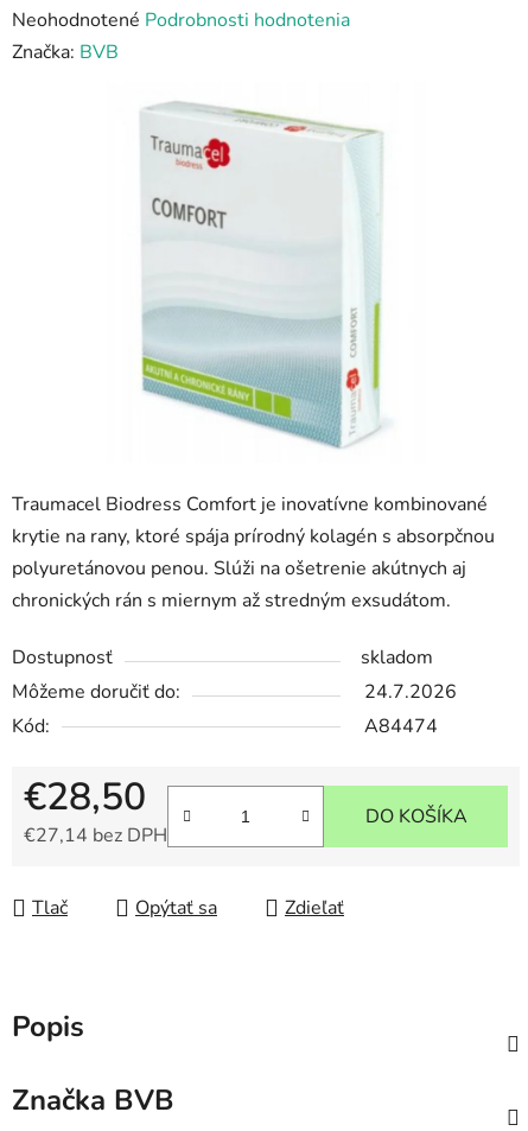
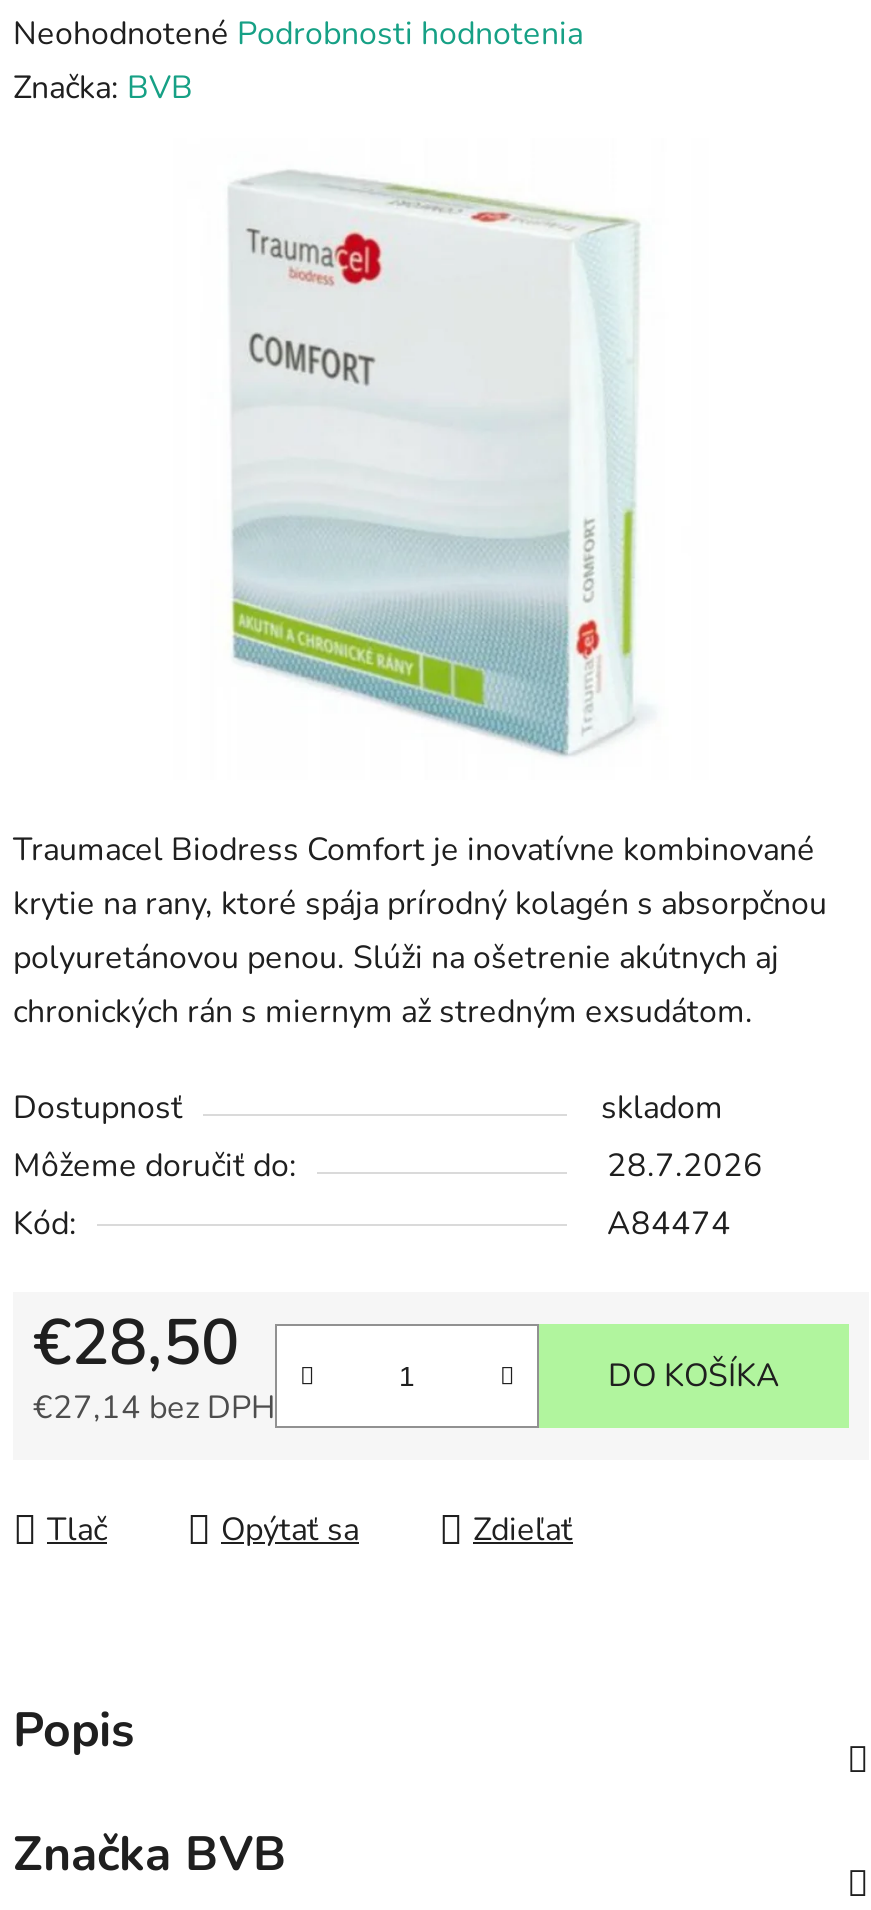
[364,679,457,705] 24.7.2026 -> [607,1144,763,1188] 28.7.2026

